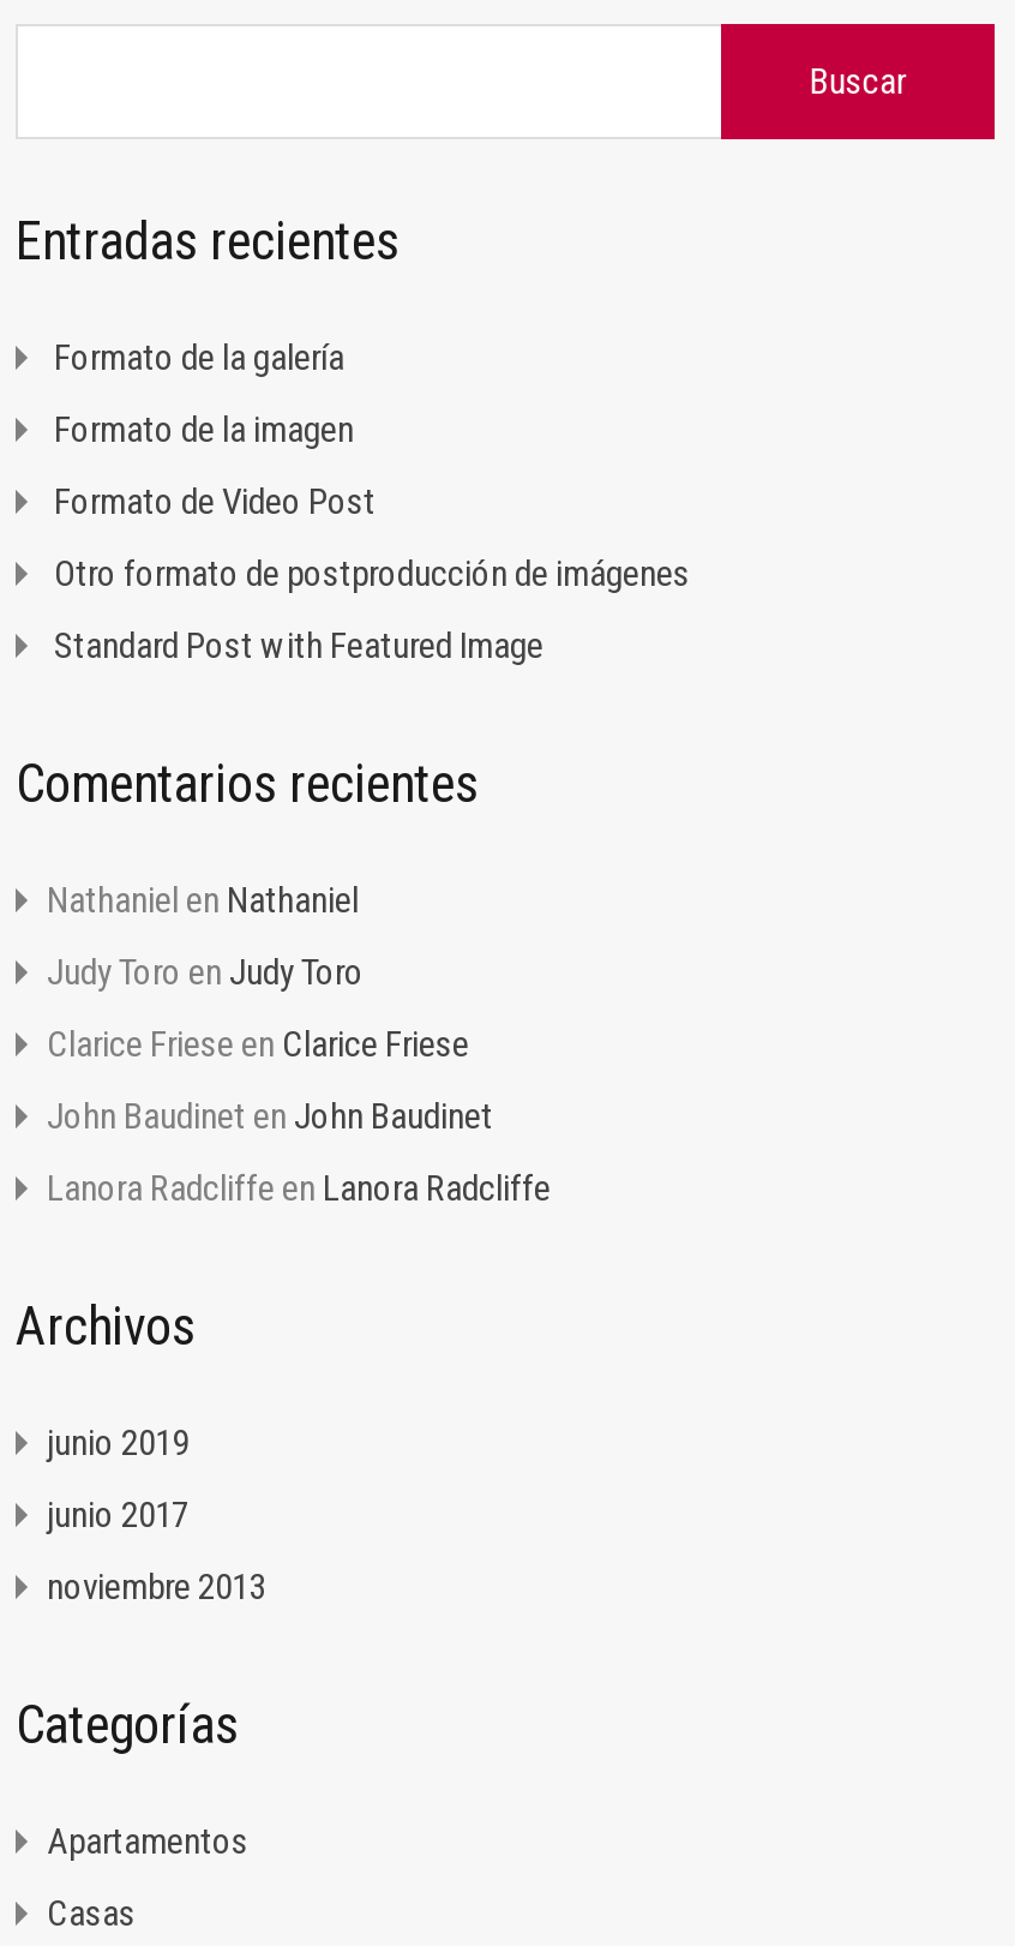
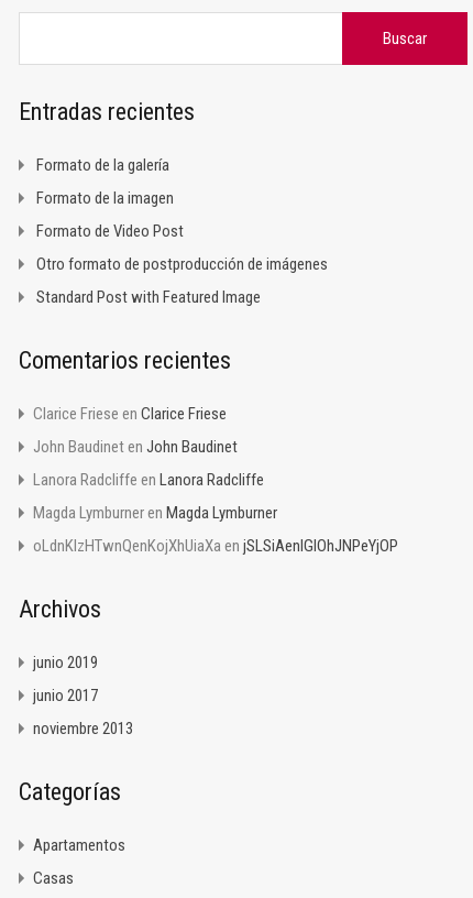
[47,879,364,994] Nathaniel en Nathaniel | Judy Toro en Judy Toro -> none
moved [47,1023,551,1210] -> [33,404,264,490]: Clarice Friese en Clarice Friese | John Baudinet en John Baudinet | Lanora Radcliffe en Lanora Radcliffe
none -> [33,503,398,556] Magda Lymburner en Magda Lymburner | oLdnKIzHTwnQenKojXhUiaXa en jSLSiAenIGlOhJNPeYjOP

